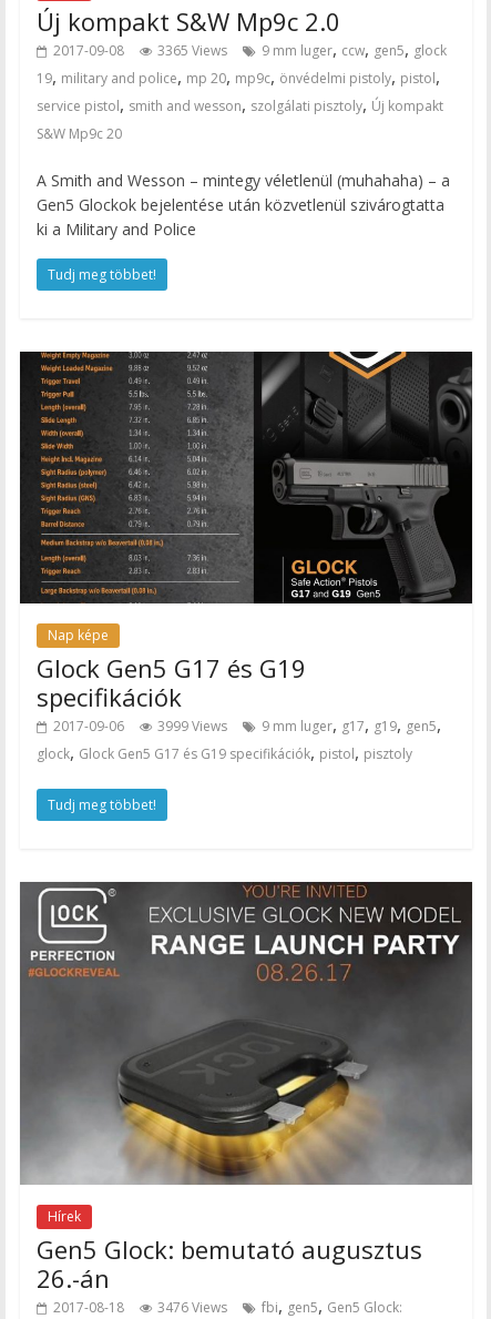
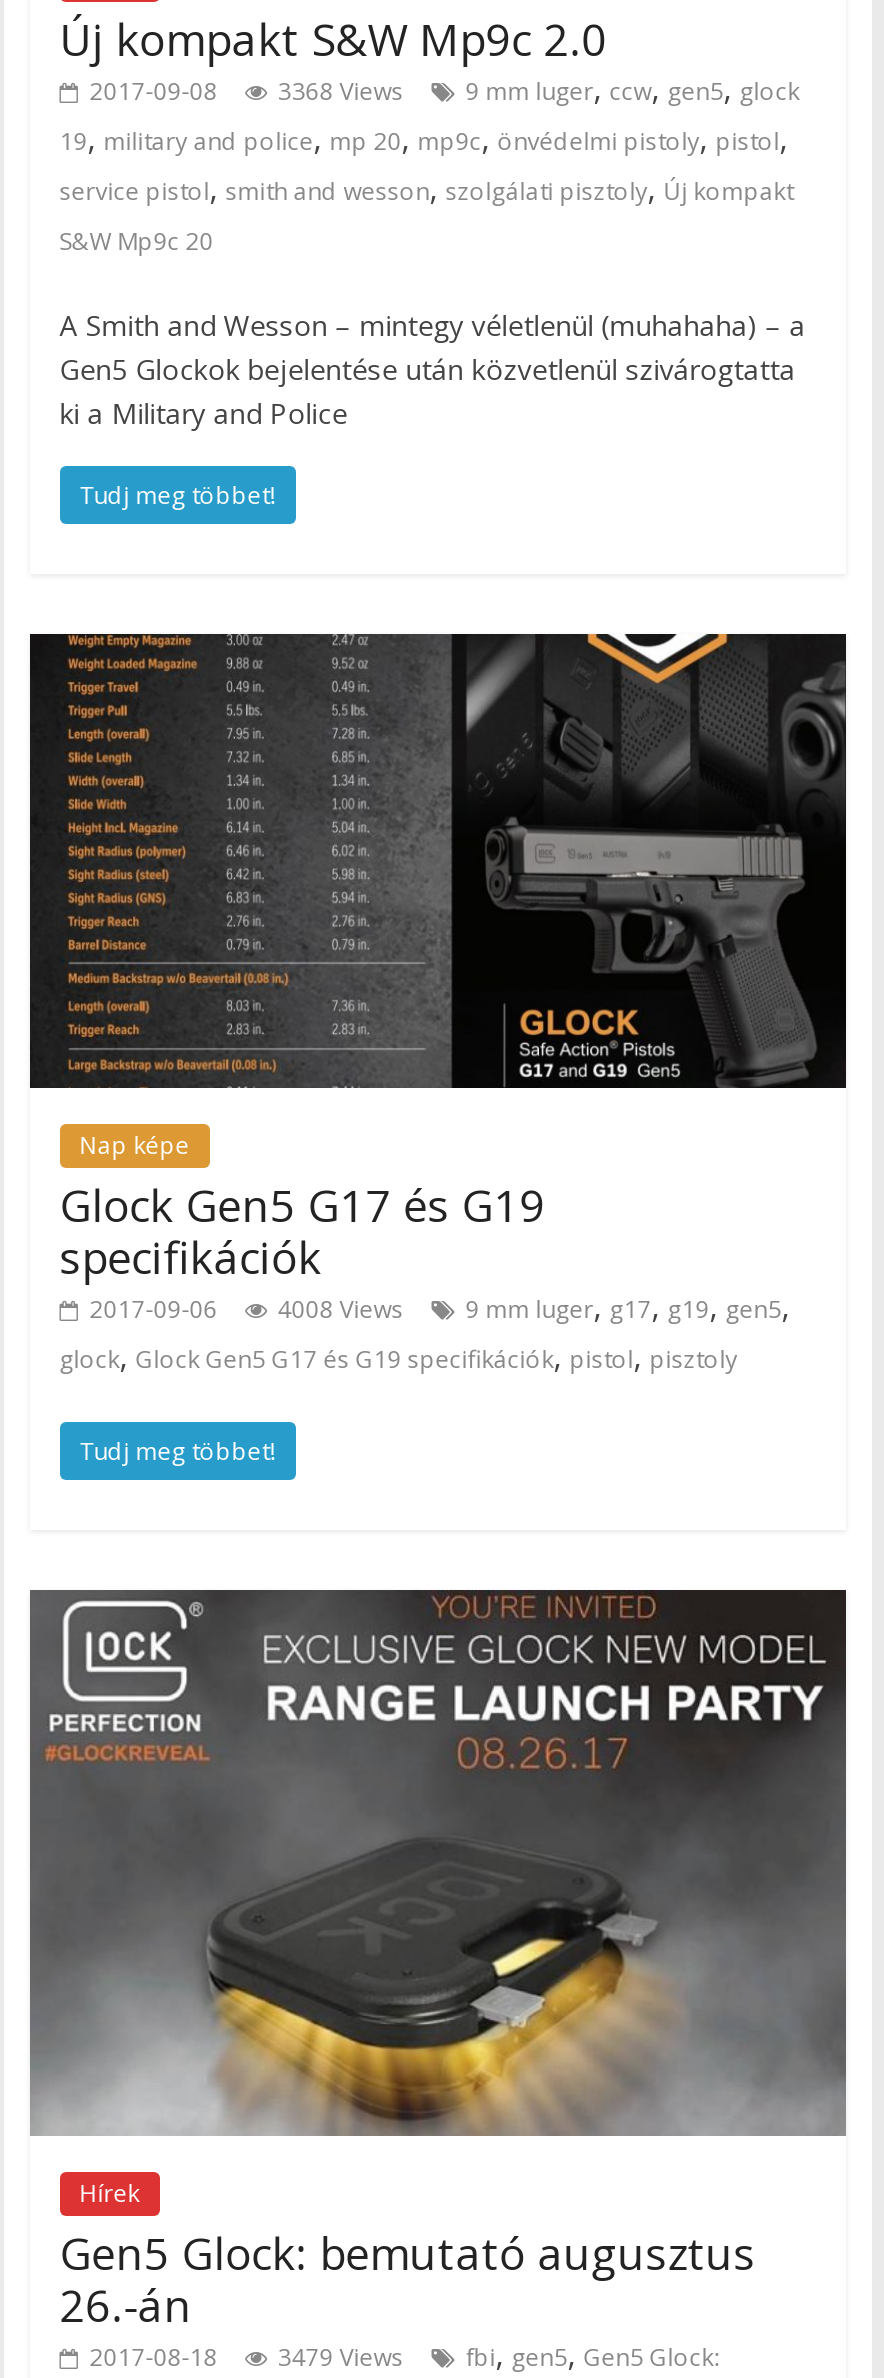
[53,37,446,61] 2017-09-08 3365 Views 9 mm luger, ccw, gen5, glock -> [90,66,800,110] 2017-09-08 3368 Views 9 mm luger, ccw, gen5, glock
[53,713,441,737] 2017-09-06 3999 Views 9 mm luger, g17, g19, gen5, -> [90,1285,790,1329] 2017-09-06 4008 Views 9 mm luger, g17, g19, gen5,
[53,1293,402,1317] 2017-08-18 3476 Views fbi, gen5, Gen5 Glock: -> [90,2331,720,2375] 2017-08-18 3479 Views fbi, gen5, Gen5 Glock:

